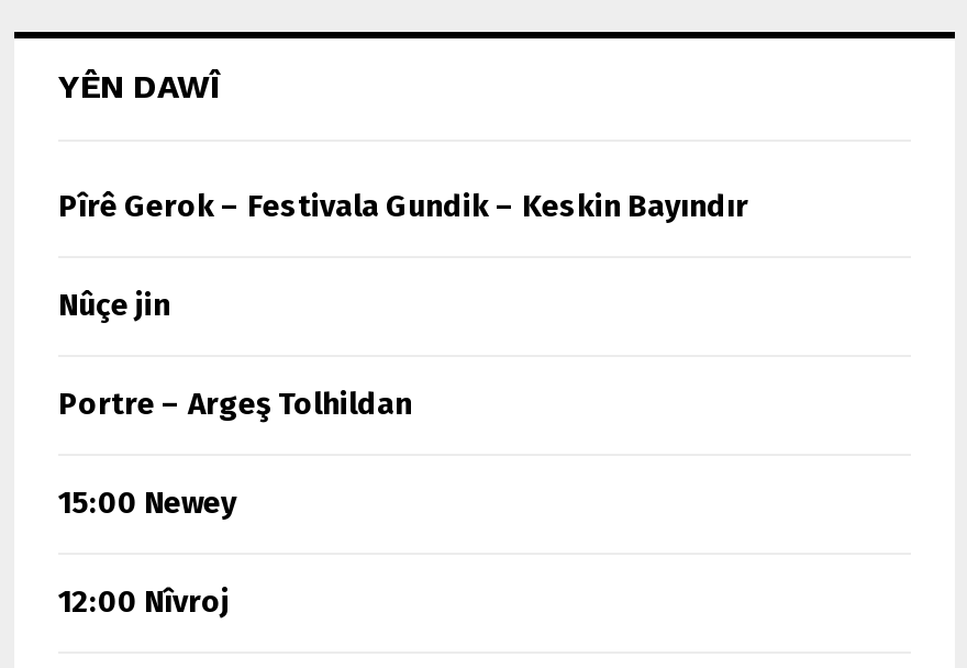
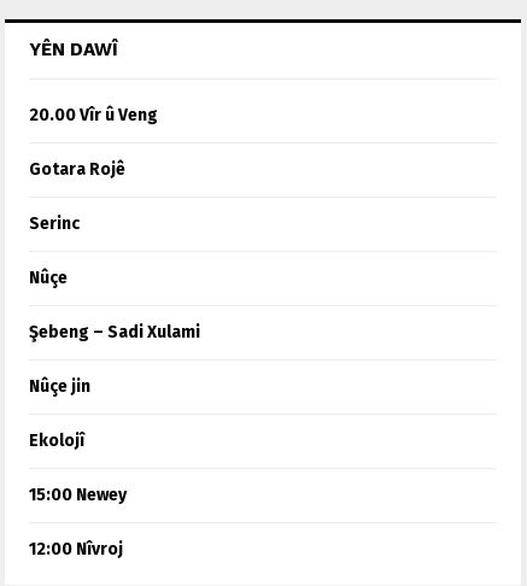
[58,187,748,224] Pîrê Gerok – Festivala Gundik – Keskin Bayındır -> [29,104,200,342] 20.00 Vîr û Veng | Gotara Rojê | Serinc | Nûçe | Şebeng – Sadi Xulami
[58,385,412,422] Portre – Argeş Tolhildan -> [29,430,84,450] Ekolojî

